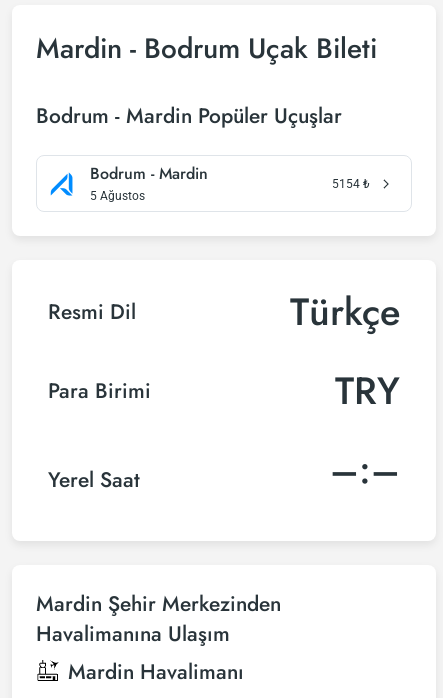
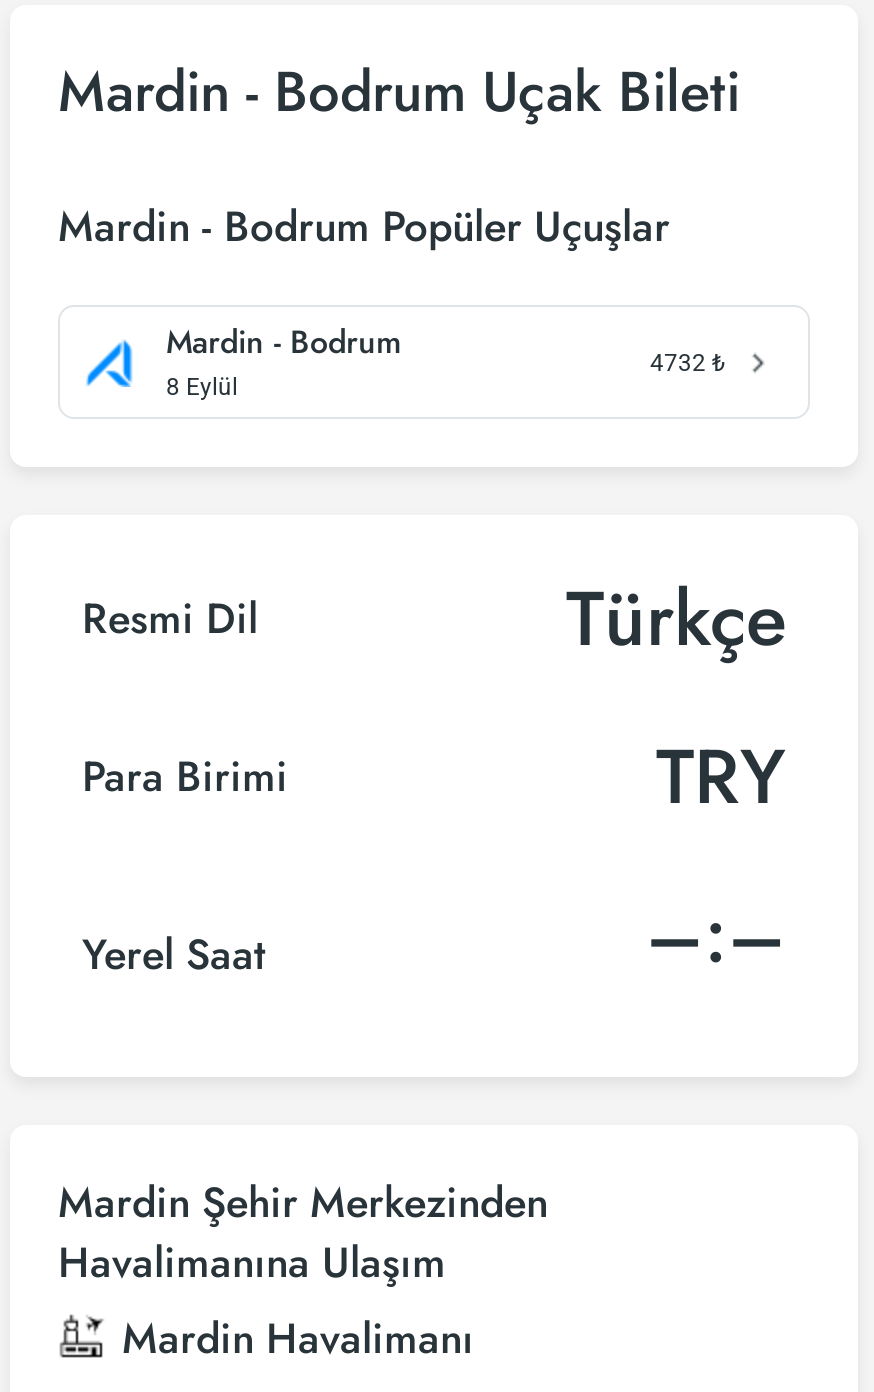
[36,101,342,131] Bodrum - Mardin Popüler Uçuşlar -> [58,197,670,257] Mardin - Bodrum Popüler Uçuşlar
[90,162,208,203] Bodrum - Mardin | 5 Ağustos -> [166,319,402,401] Mardin - Bodrum | 8 Eylül
[332,176,370,190] 5154 ₺ -> [650,348,726,376] 4732 ₺

